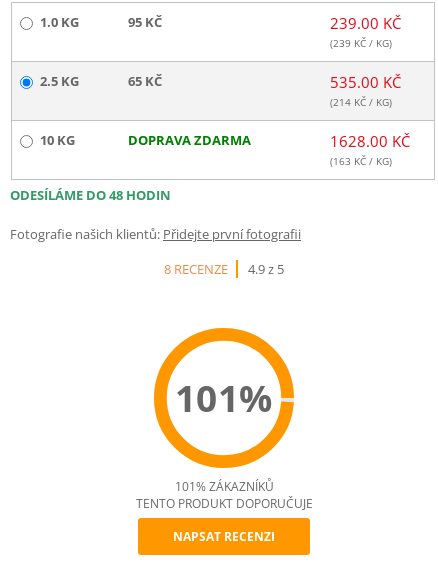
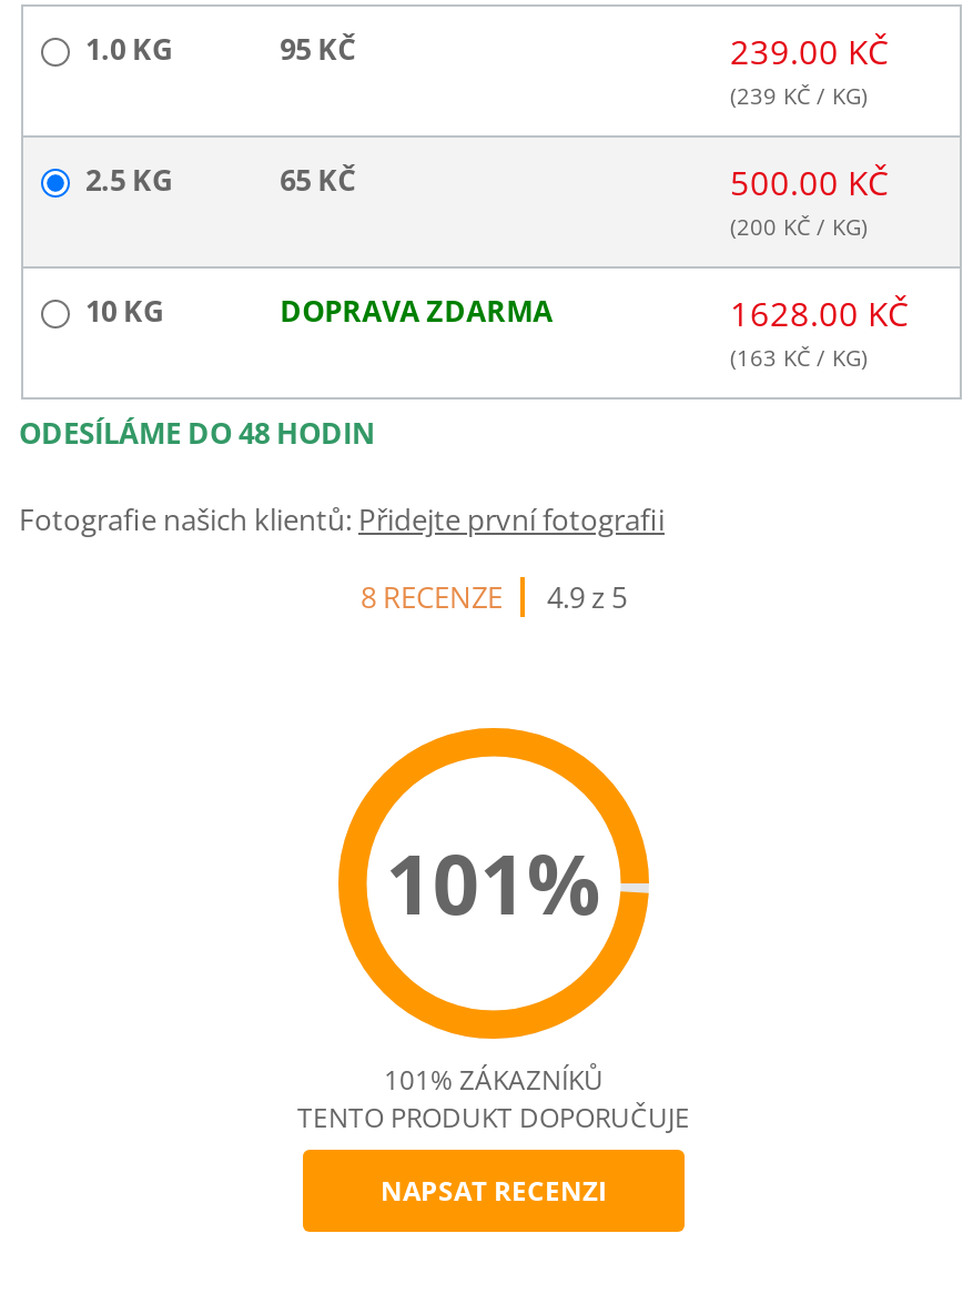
[330,72,401,92] 535.00 KČ -> [730,160,888,204] 500.00 KČ
[330,95,392,109] (214 KČ / KG) -> [730,211,868,242] (200 KČ / KG)

